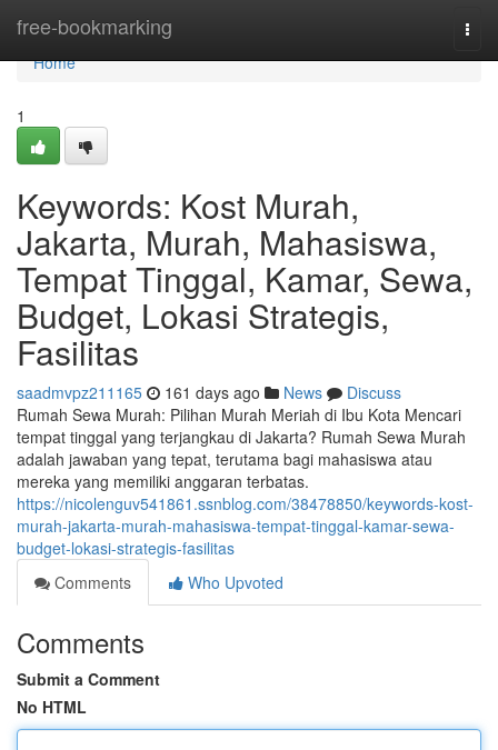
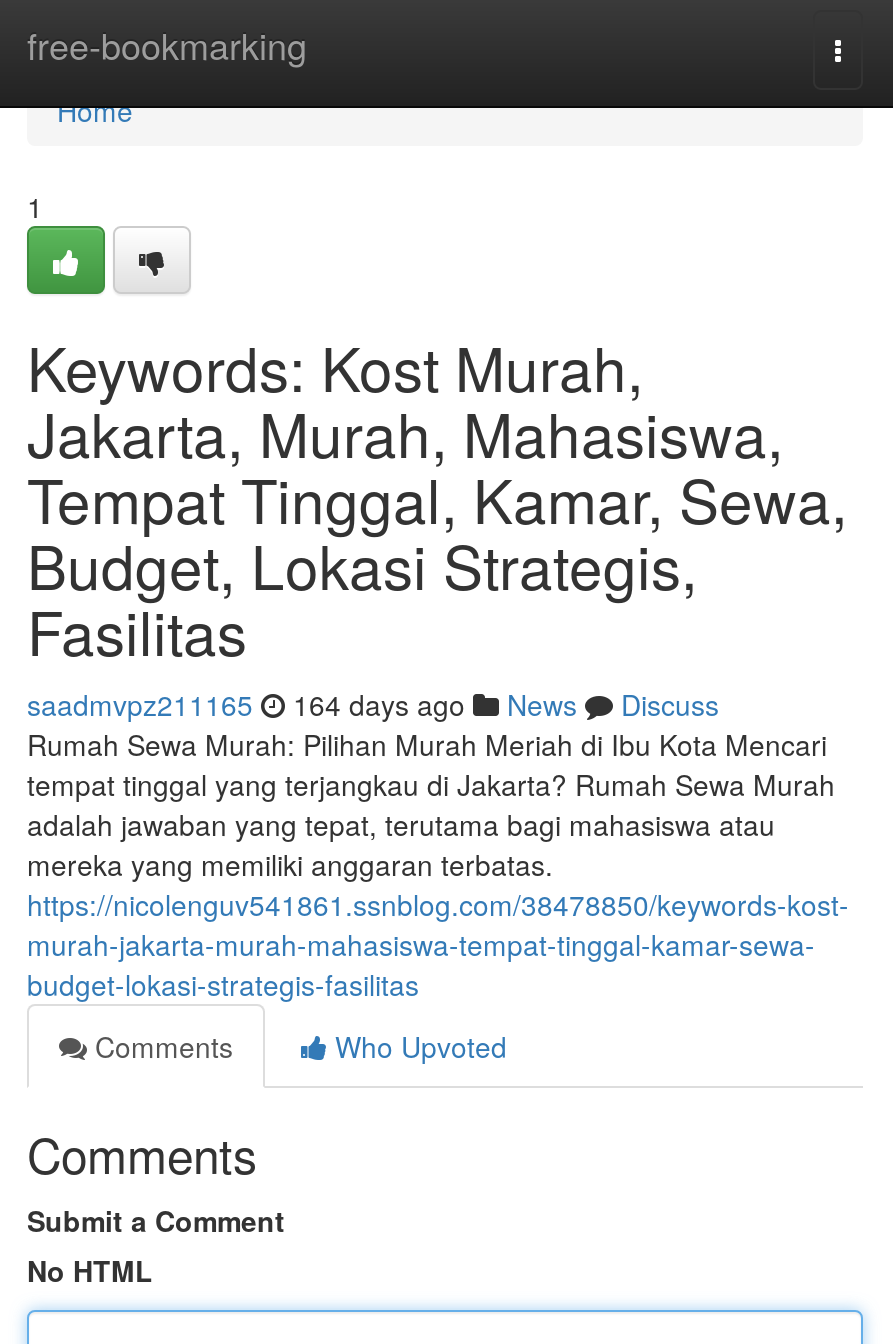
[17,381,401,403] saadmvpz211165 161 days ago News Discuss -> [27,684,719,724] saadmvpz211165 164 days ago News Discuss

